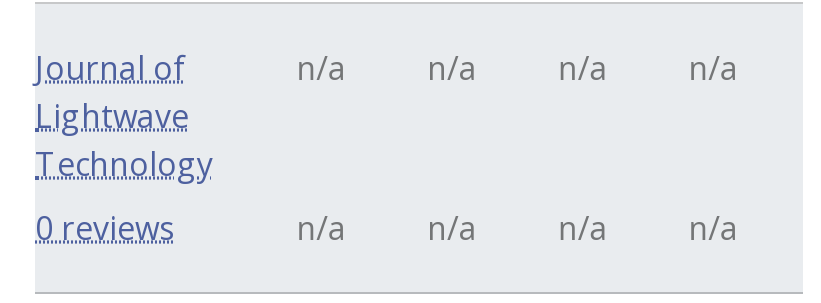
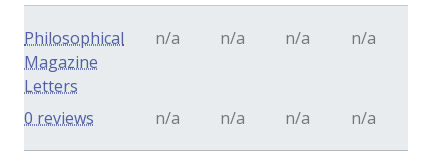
[35,46,213,186] Journal of | Lightwave | Technology -> [24,27,124,97] Philosophical | Magazine | Letters

